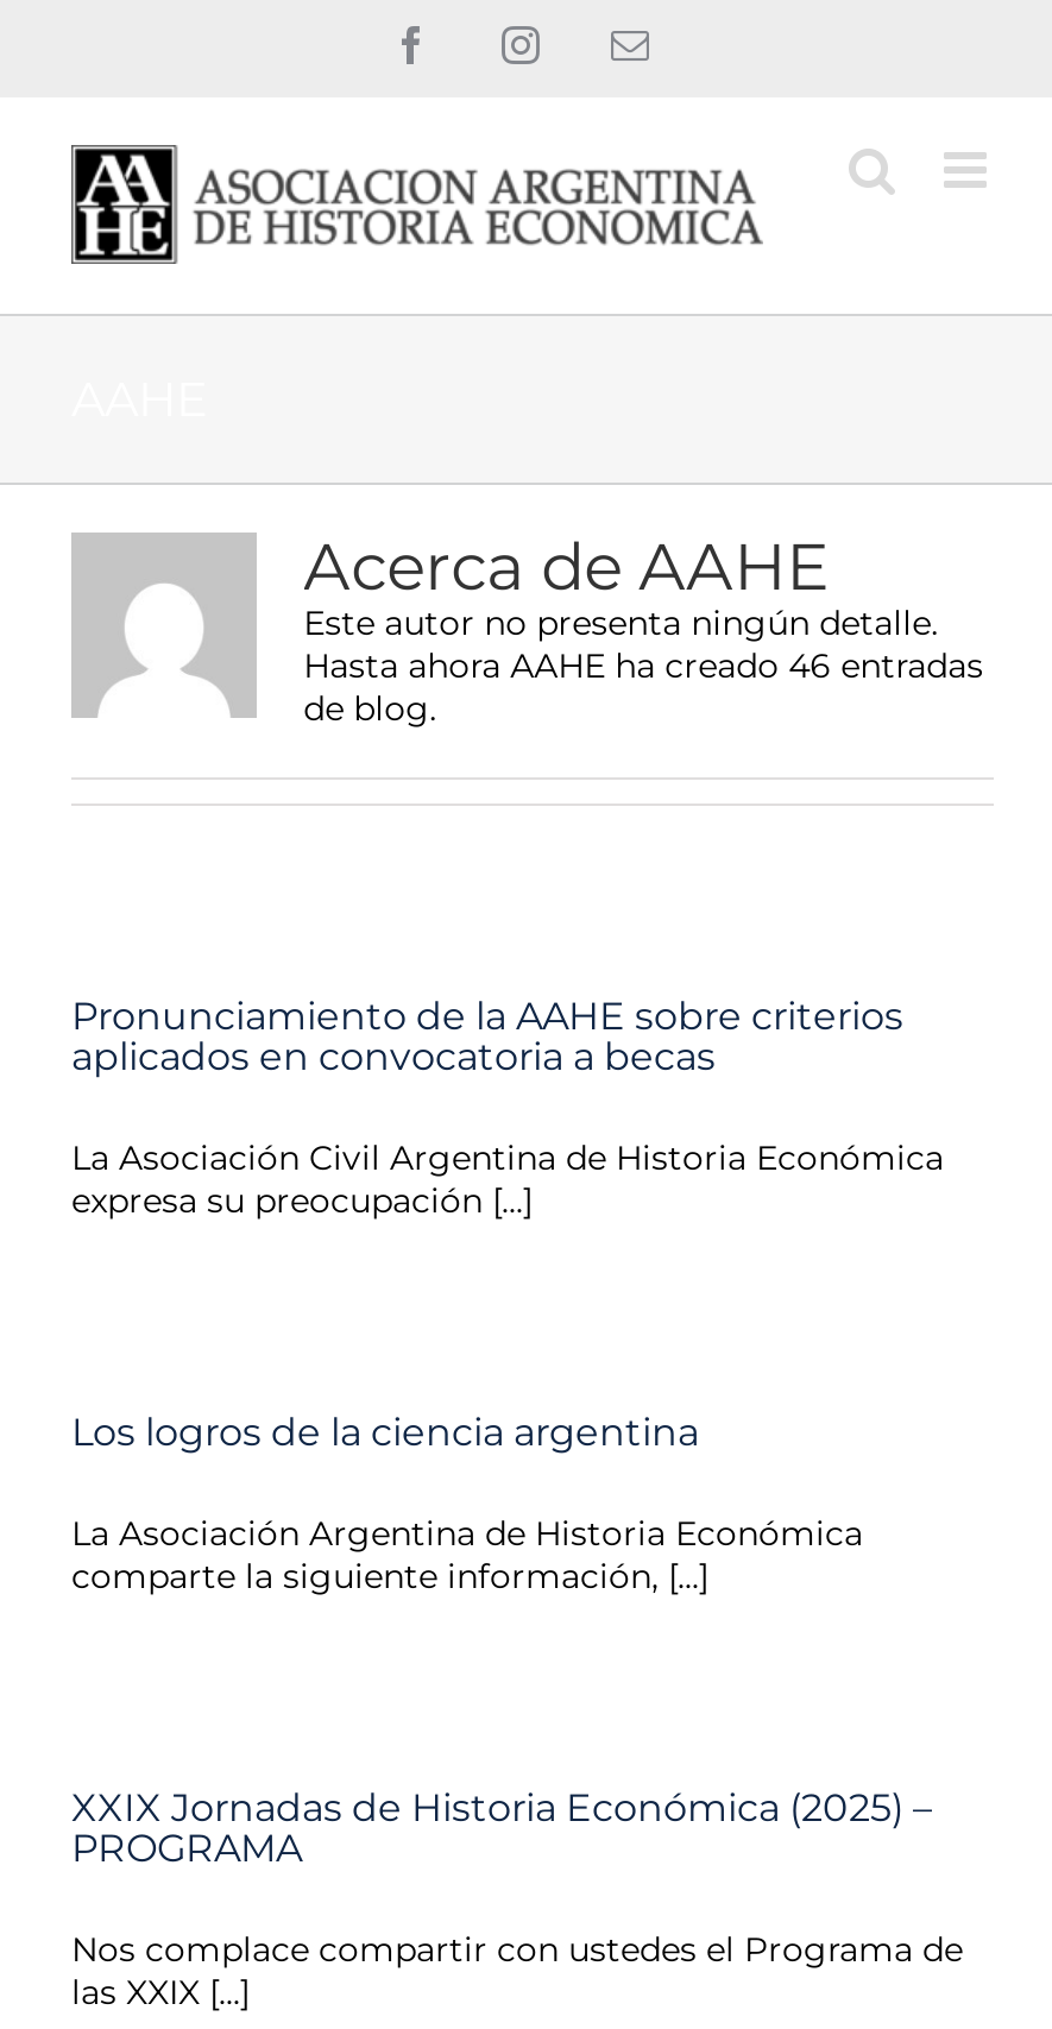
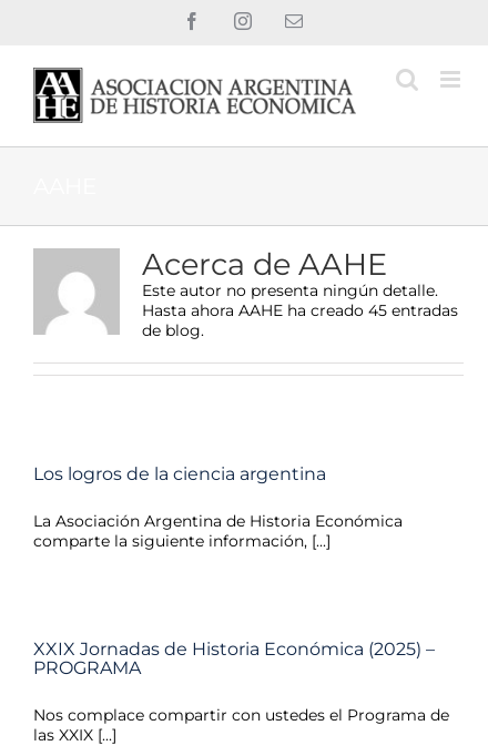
[303,644,983,687] Hasta ahora AAHE ha creado 46 entradas -> [142,300,458,320] Hasta ahora AAHE ha creado 45 entradas
[71,994,944,1222] Pronunciamiento de la AAHE sobre criterios | aplicados en convocatoria a becas | La Asociación Civil Argentina de Historia Económica | expresa su preocupación [...] -> none

